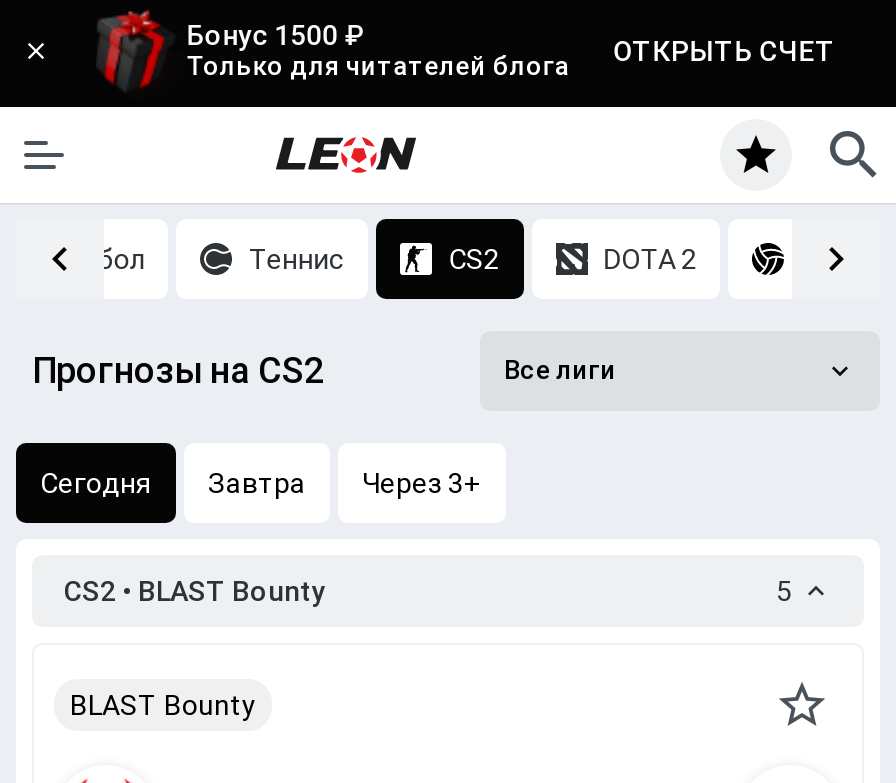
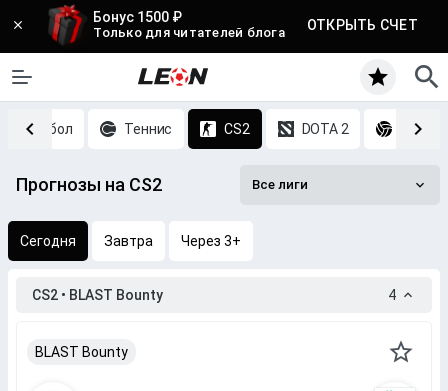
[776,575,792,607] 5 -> [388,287,396,303] 4

